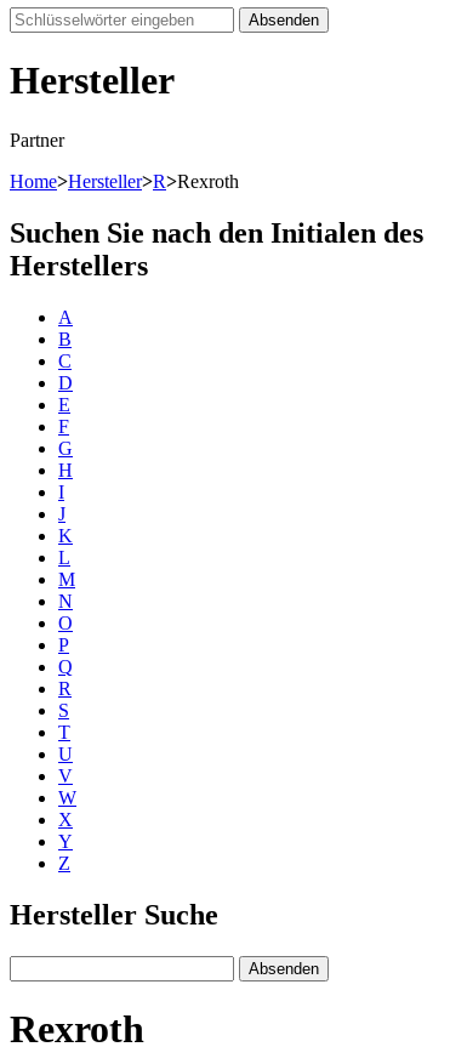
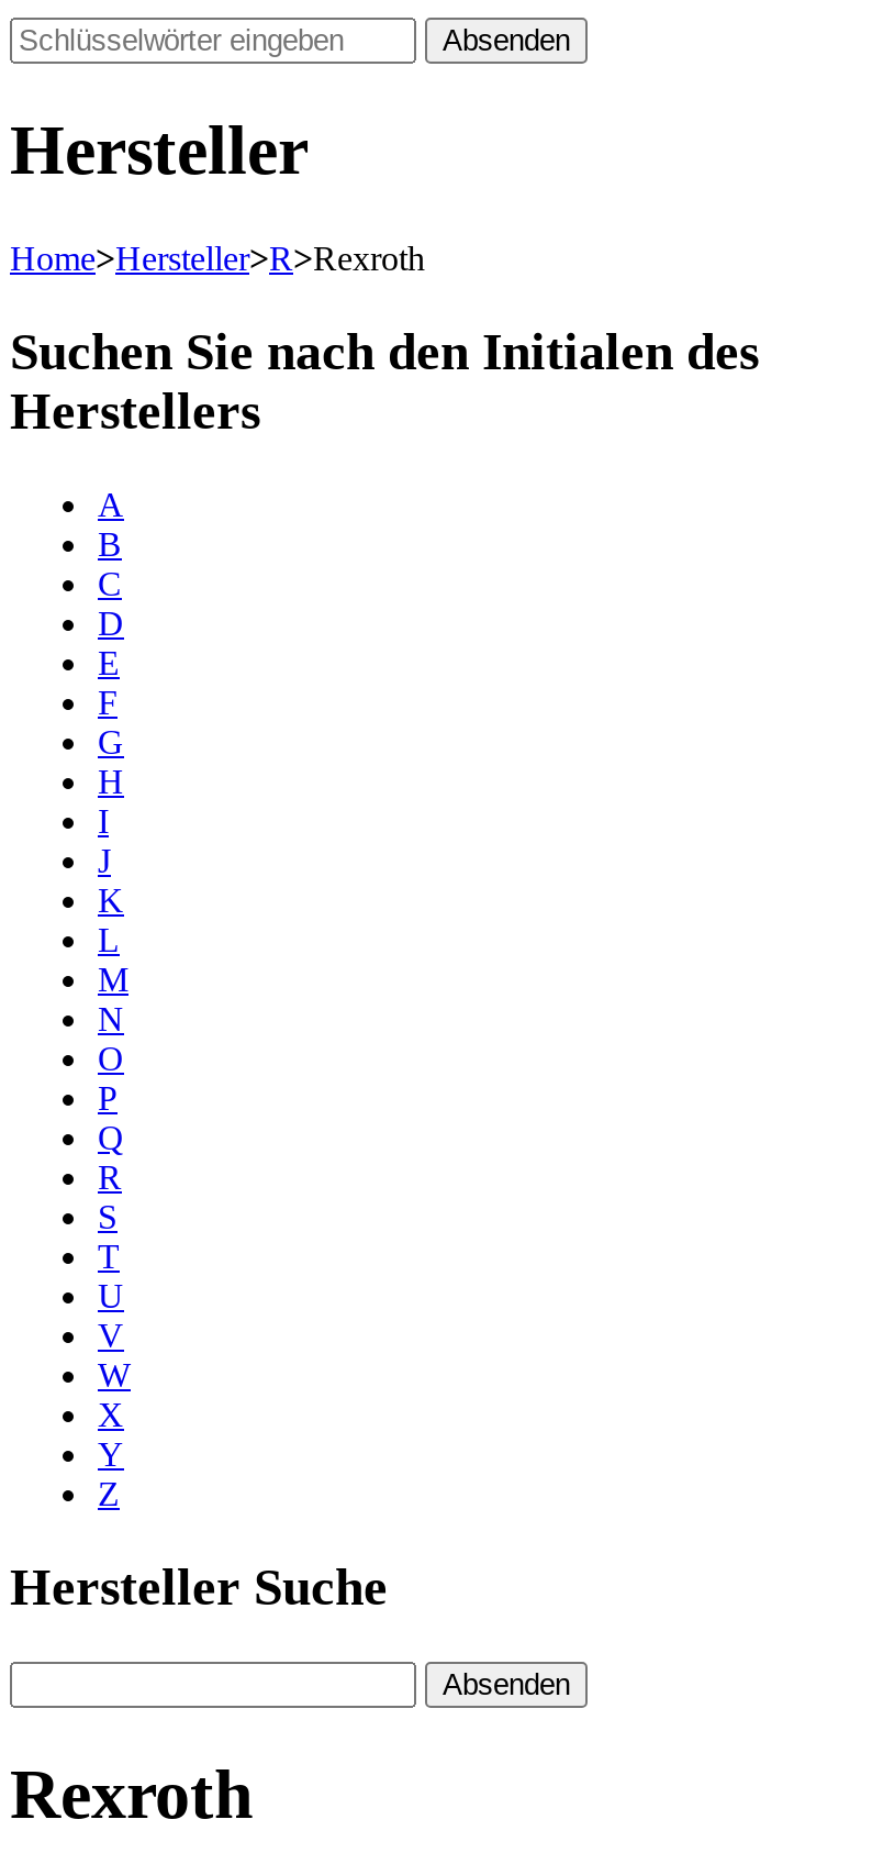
[10,130,64,150] Partner -> none

